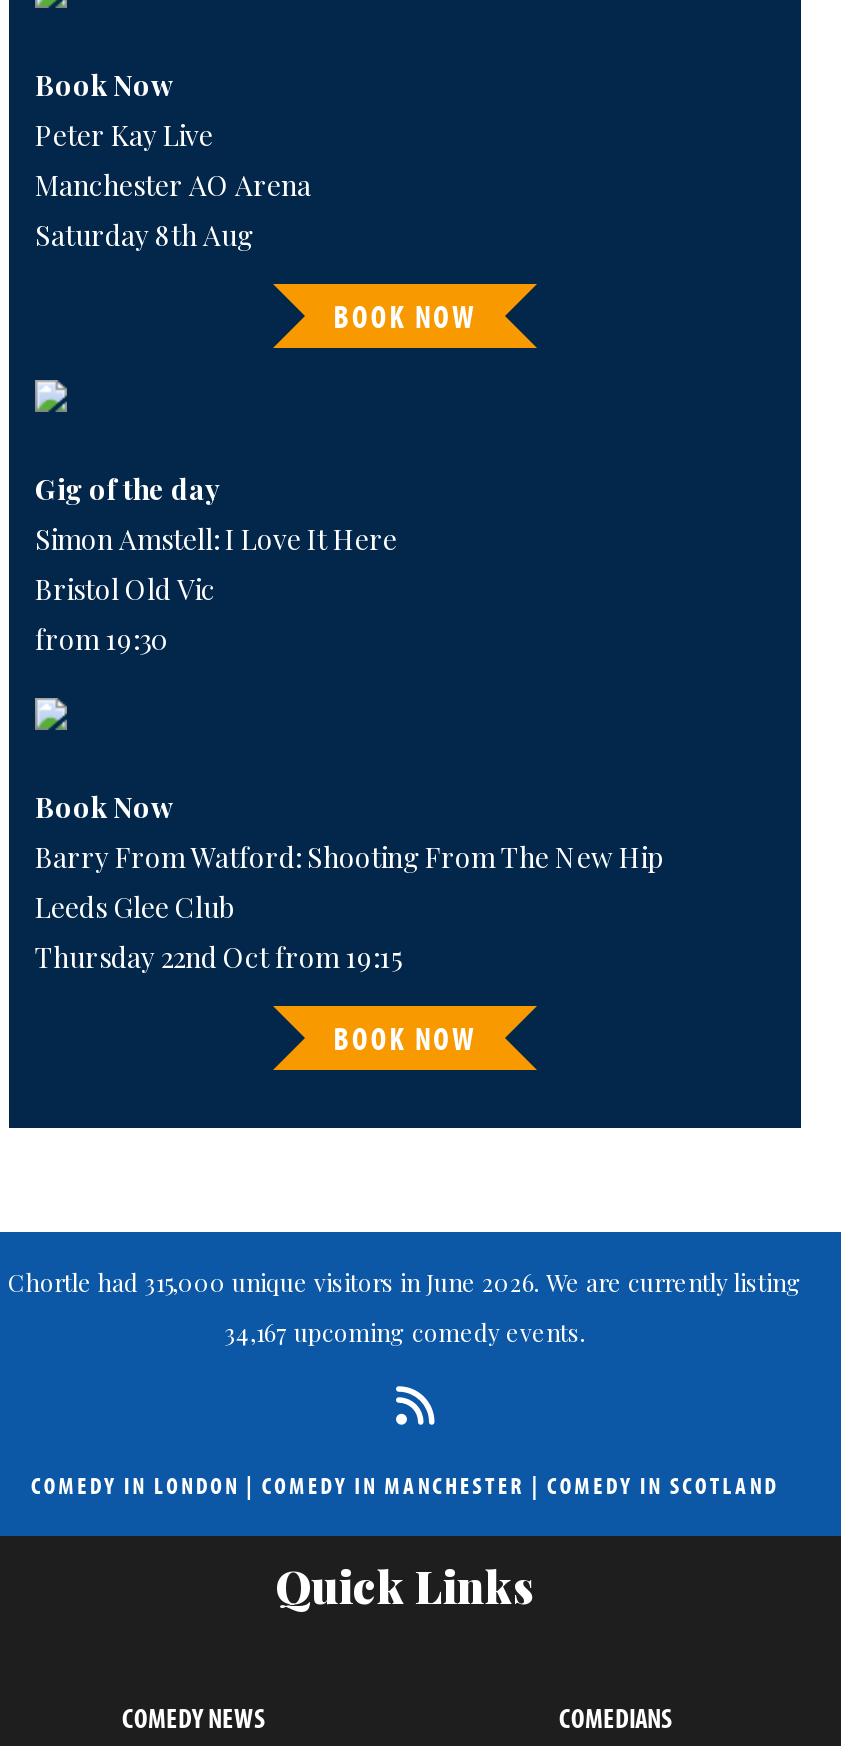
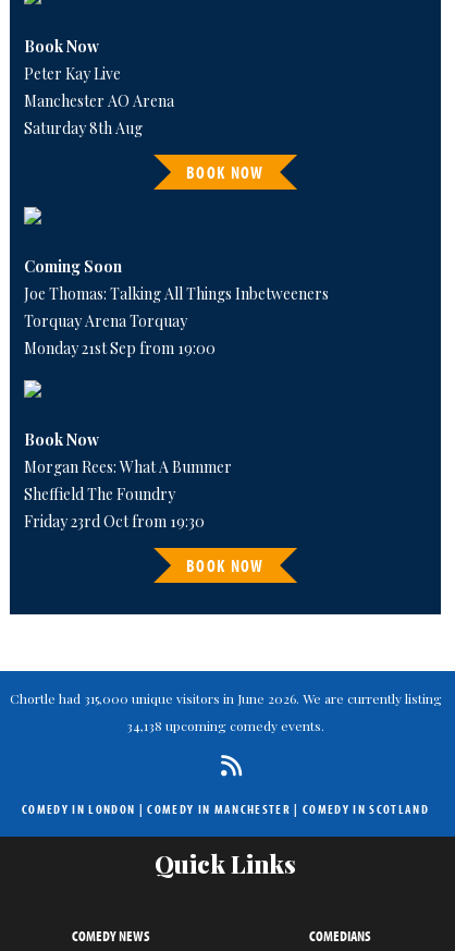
[35,471,397,659] Gig of the day | Simon Amstell: I Love It Here | Bristol Old Vic | from 19:30 -> [24,256,329,359] Coming Soon | Joe Thomas: Talking All Things Inbetweeners | Torquay Arena Torquay | Monday 21st Sep from 19:00
[35,837,665,975] Barry From Watford: Shooting From The New Hip | Leeds Glee Club | Thursday 22nd Oct from 19:15 -> [24,456,232,531] Morgan Rees: What A Bummer | Sheffield The Foundry | Friday 23rd Oct from 19:30
[224,1316,586,1348] 34,167 upcoming comedy events. -> [126,717,324,734] 34,138 upcoming comedy events.

